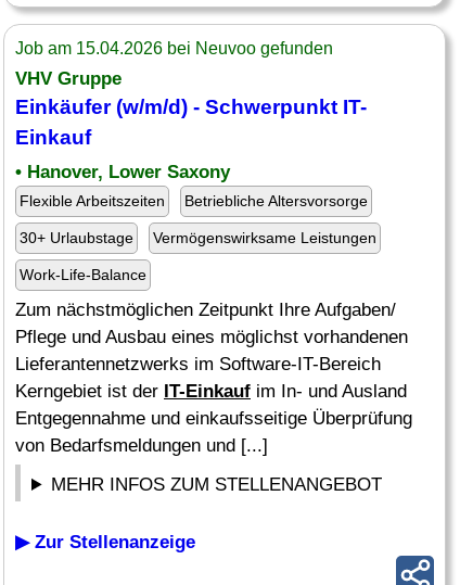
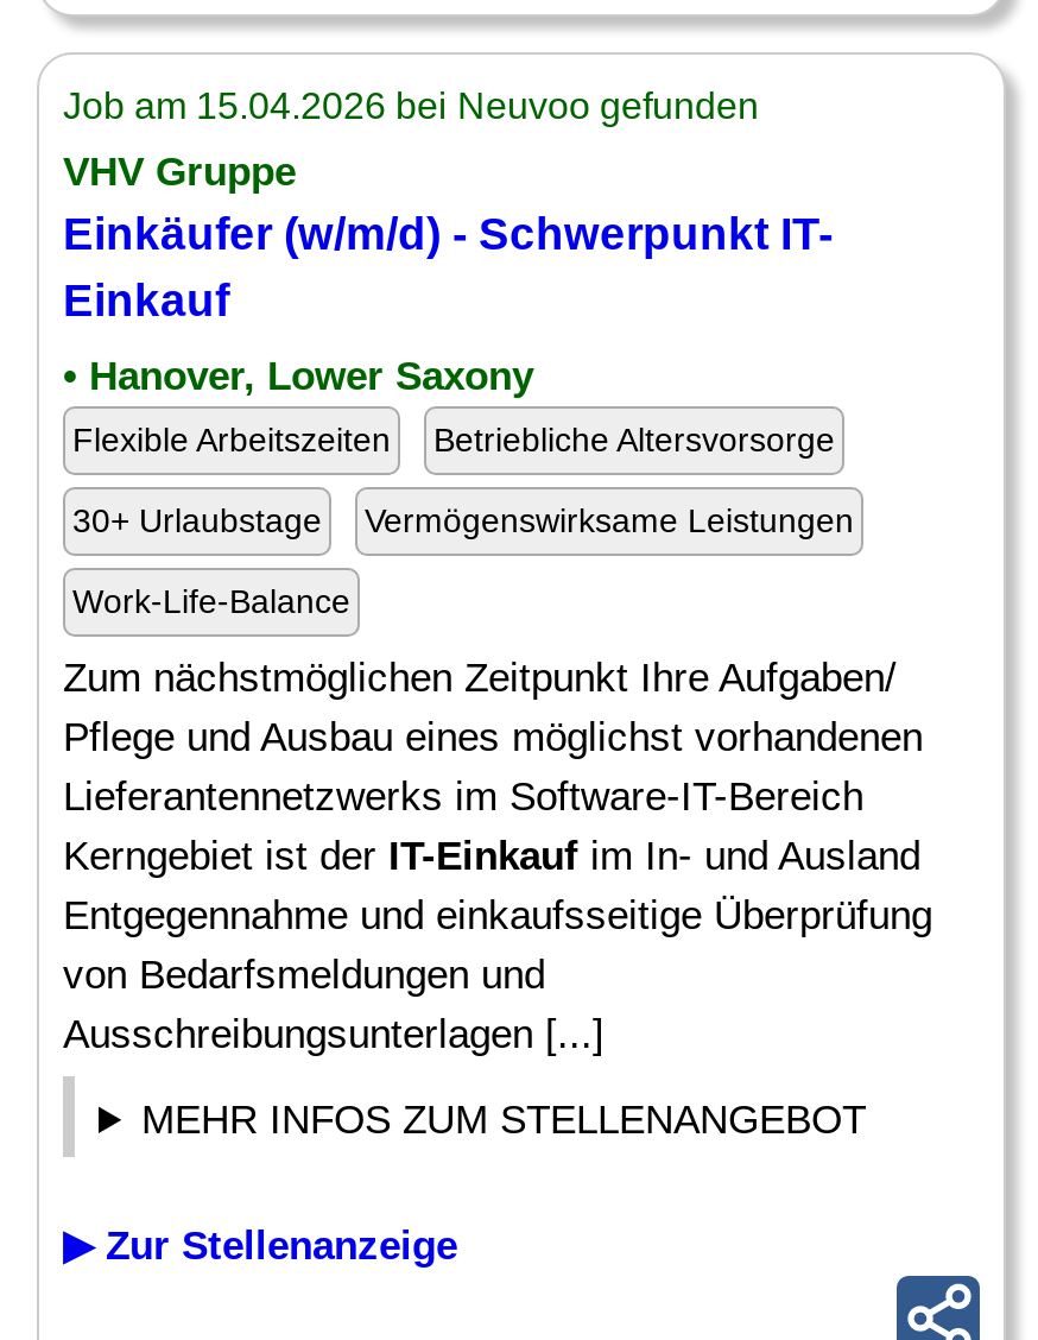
[15,435,268,456] von Bedarfsmeldungen und [...] -> [63,953,605,1057] von Bedarfsmeldungen und | Ausschreibungsunterlagen [...]

